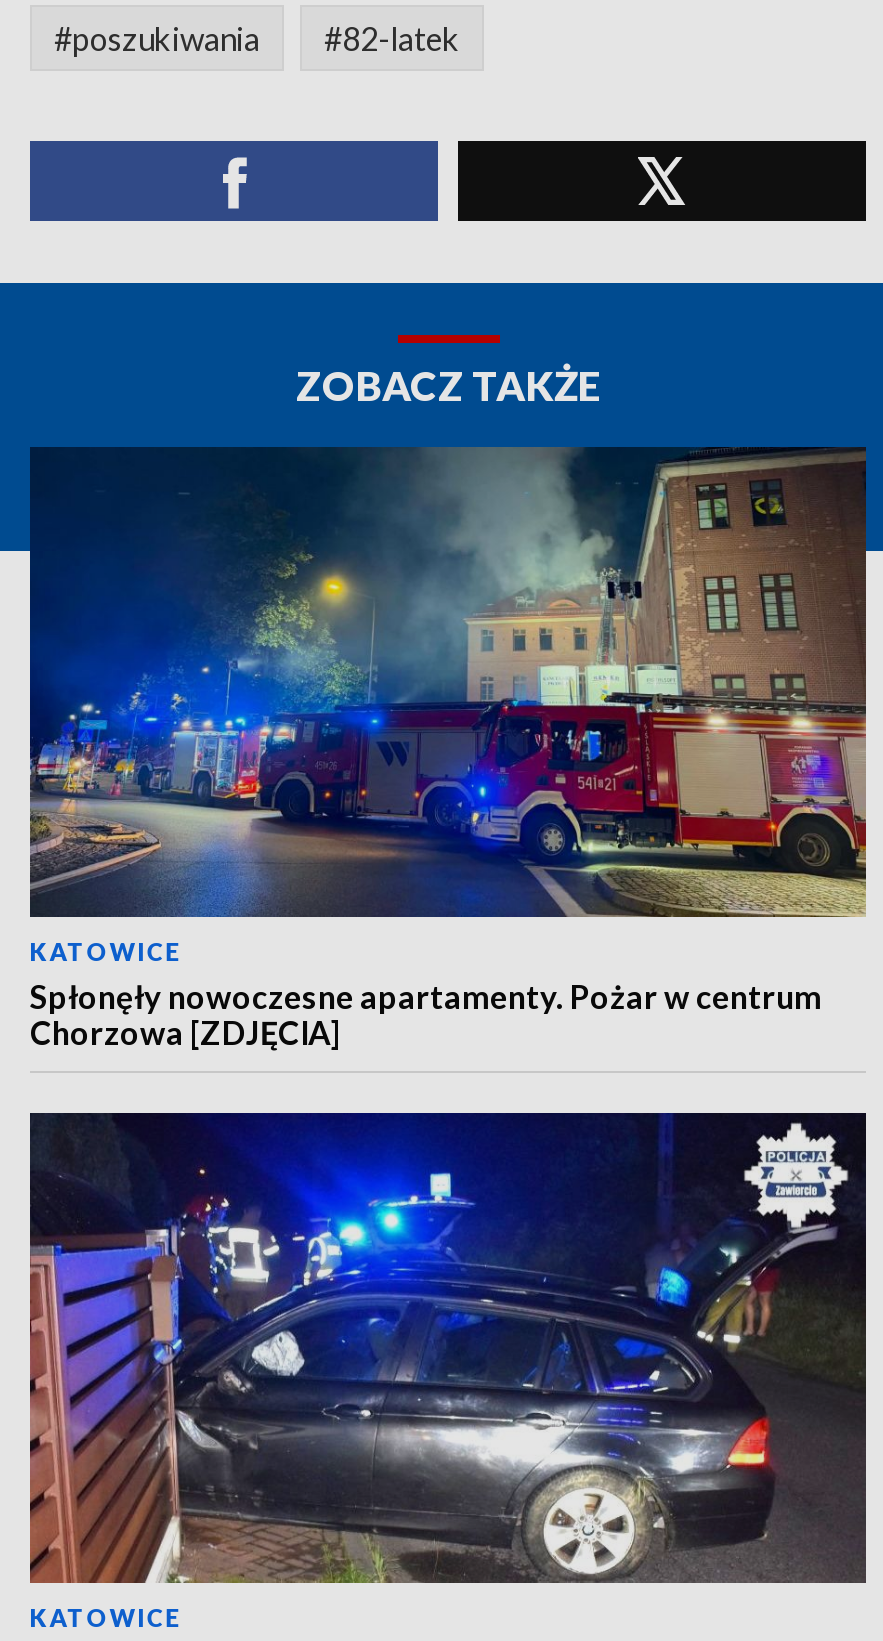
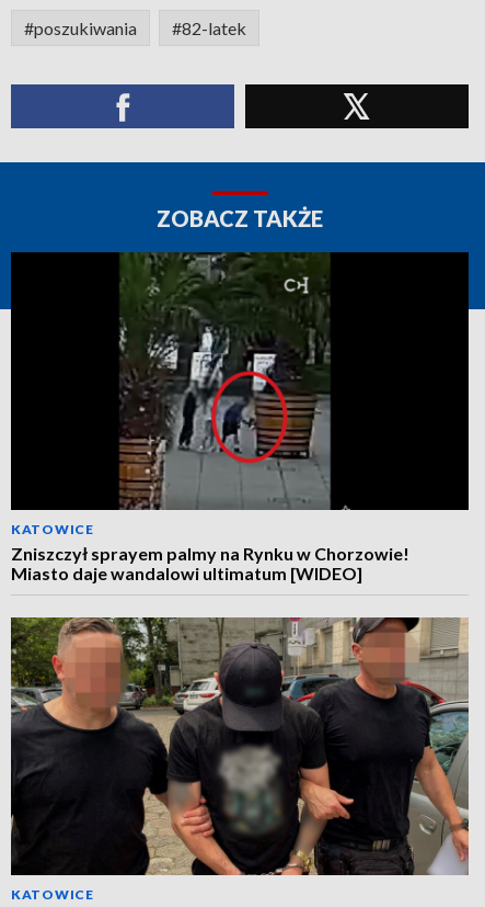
[28,447,868,1052] [image] | Spłonęły nowoczesne apartamenty. Pożar w centrum | Chorzowa [ZDJĘCIA] -> [10,251,470,584] [image] | Zniszczył sprayem palmy na Rynku w Chorzowie! | Miasto daje wandalowi ultimatum [WIDEO]
[28,1111,868,1585] [image] -> [10,616,470,876] [image]

